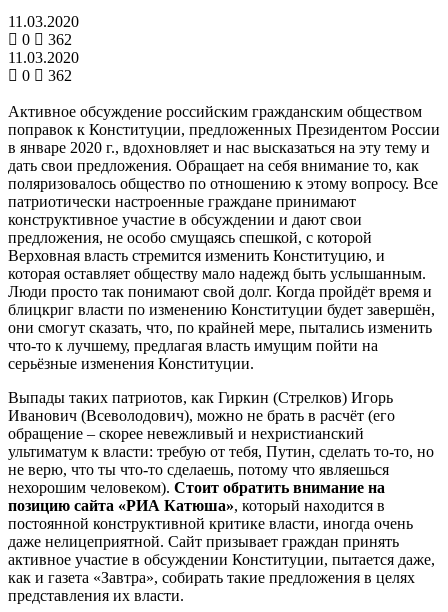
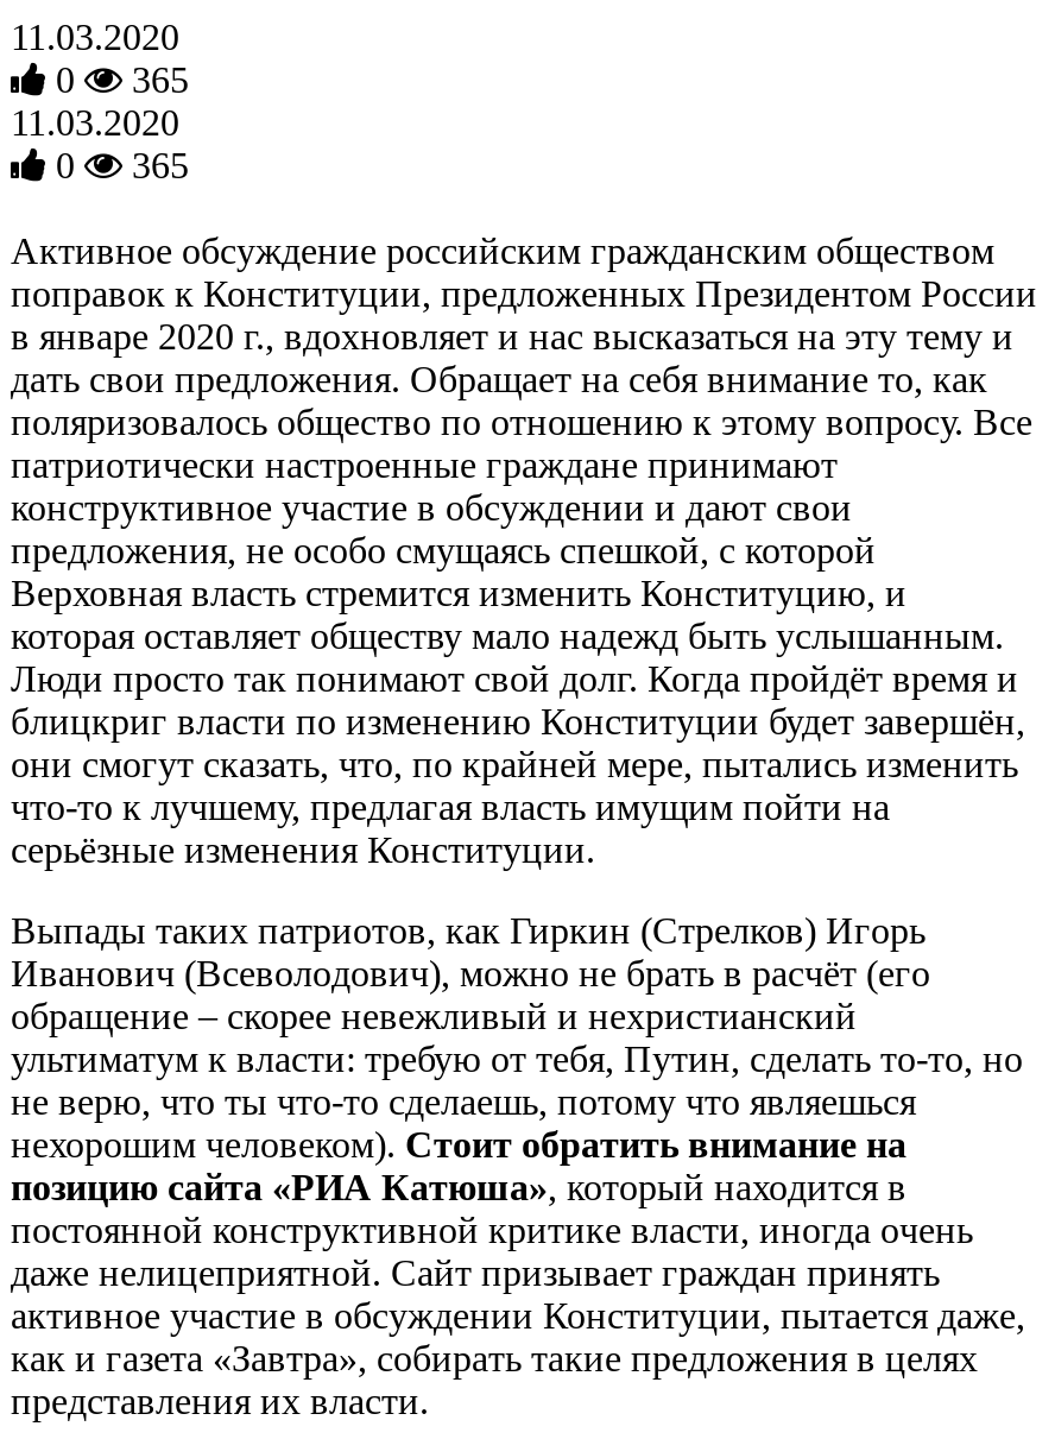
[18,31,72,48] 0 362 -> [46,58,189,99] 0 365
[18,67,72,84] 0 362 -> [46,144,189,184] 0 365

